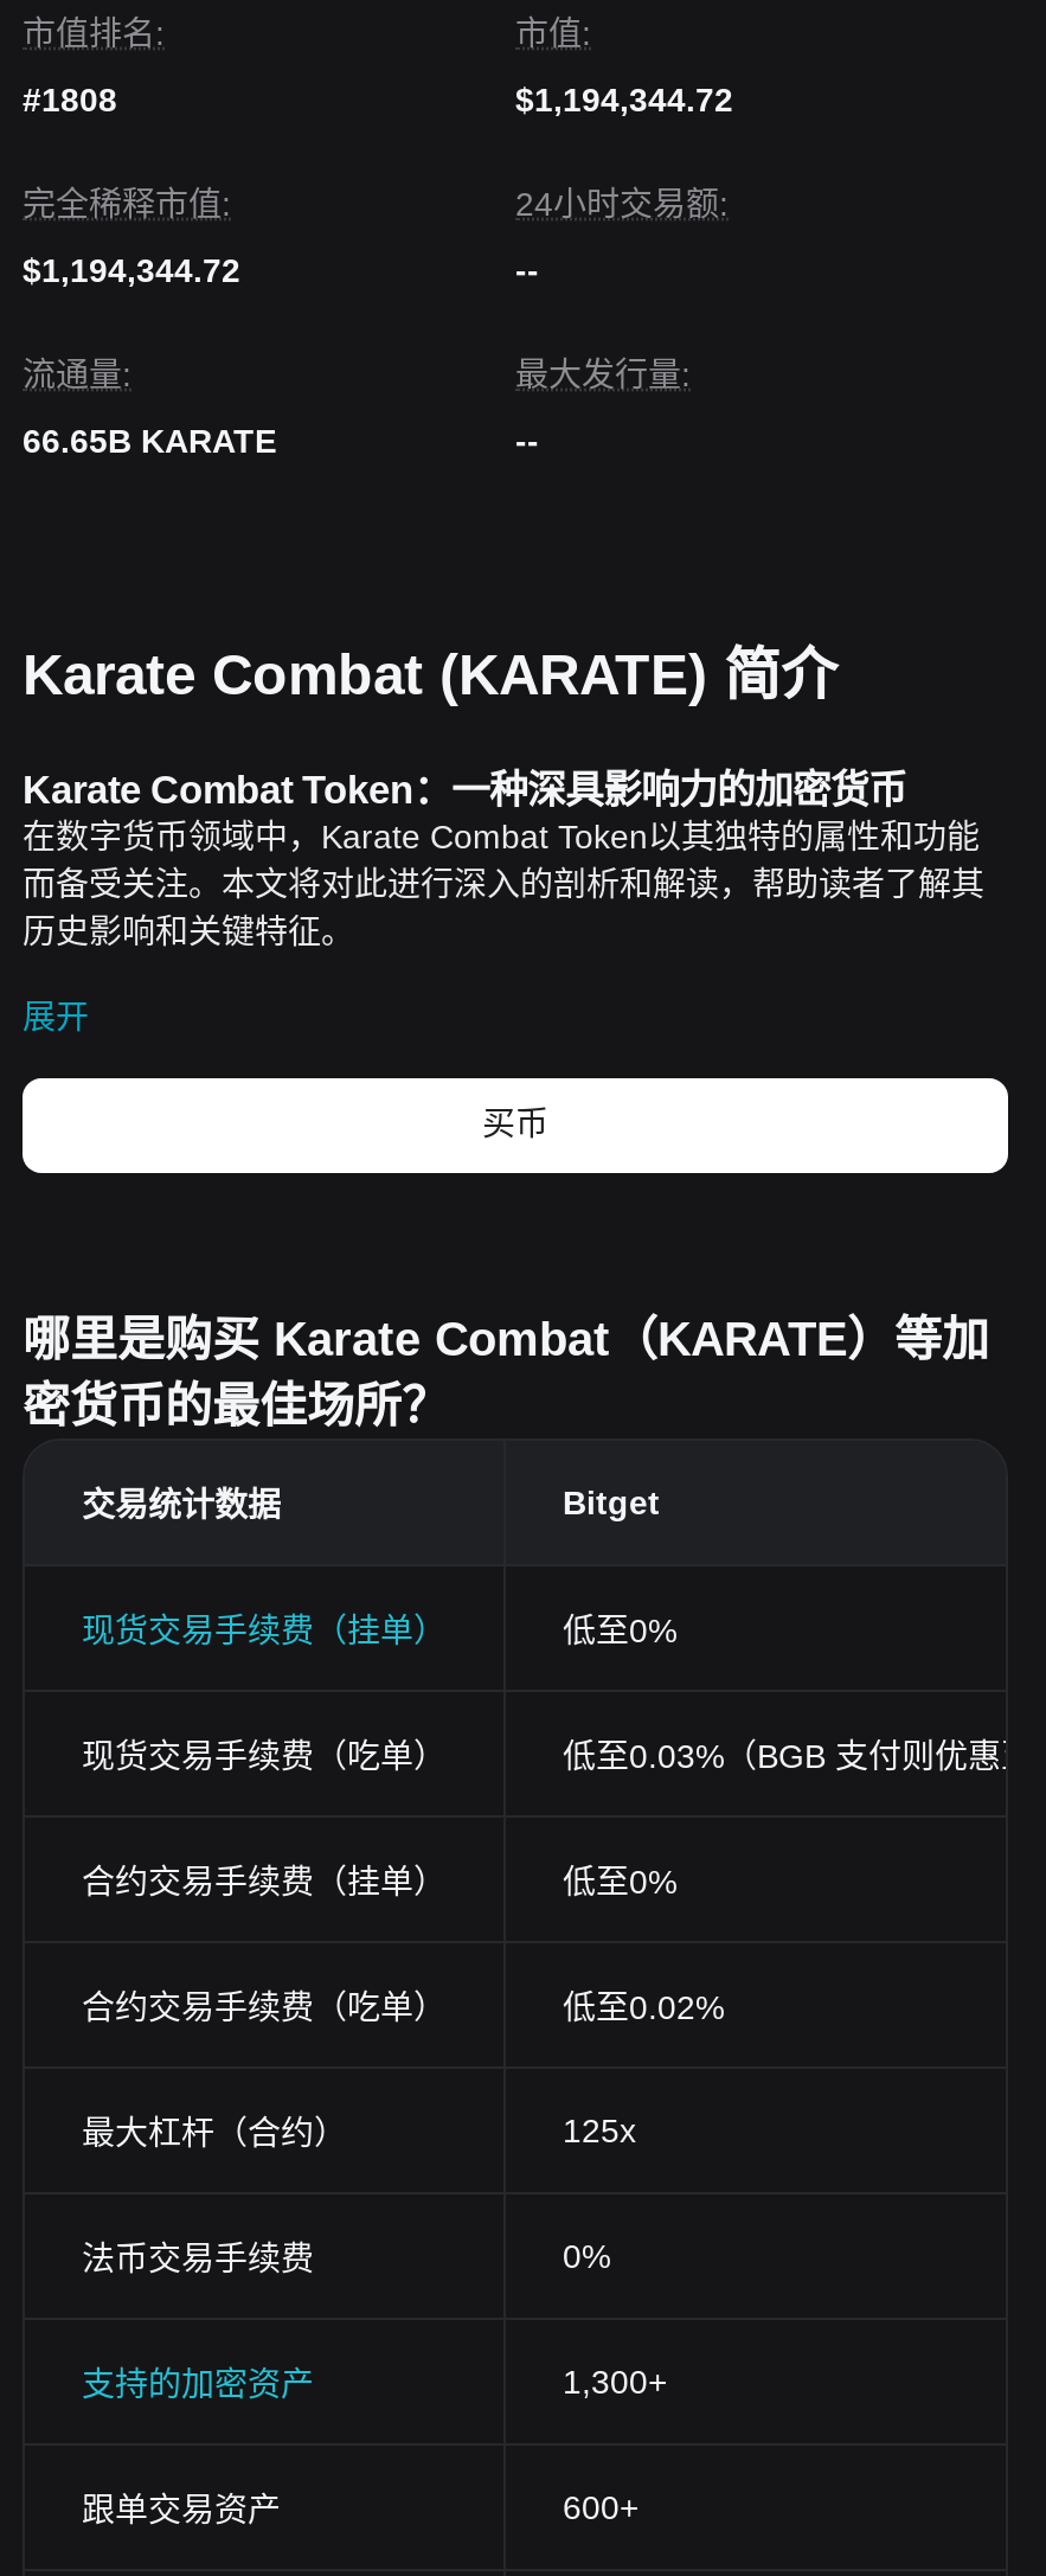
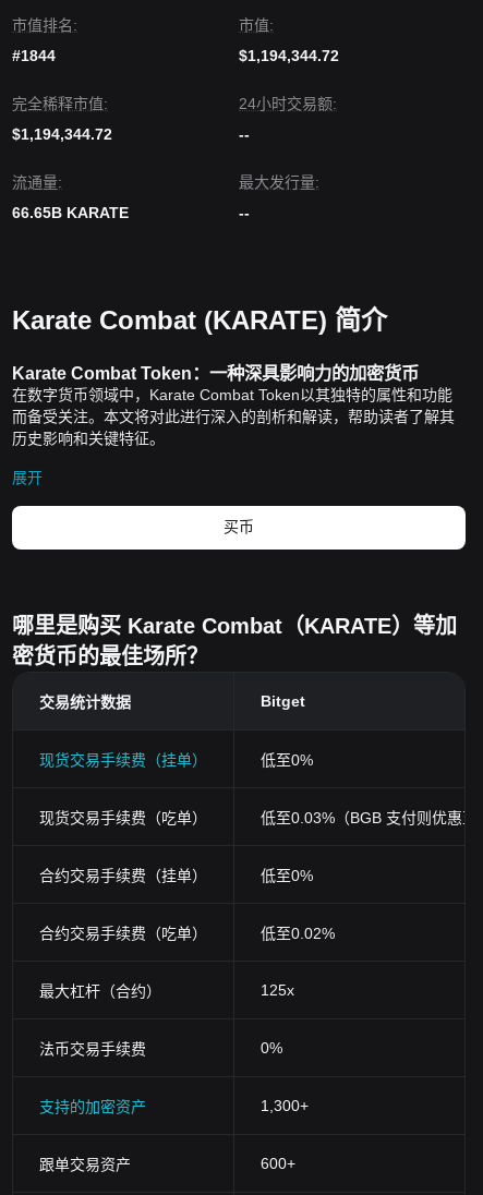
[23,81,117,118] #1808 -> [12,47,56,64] #1844

